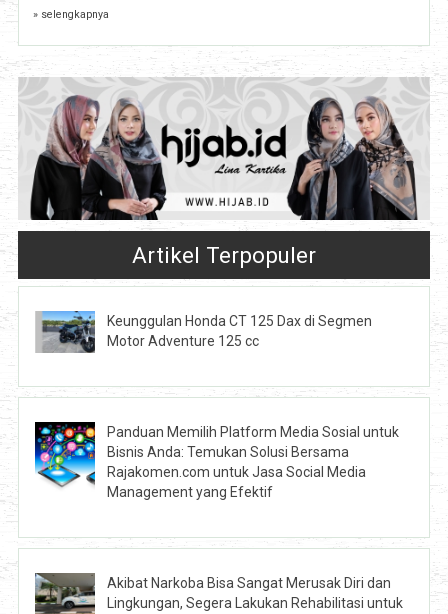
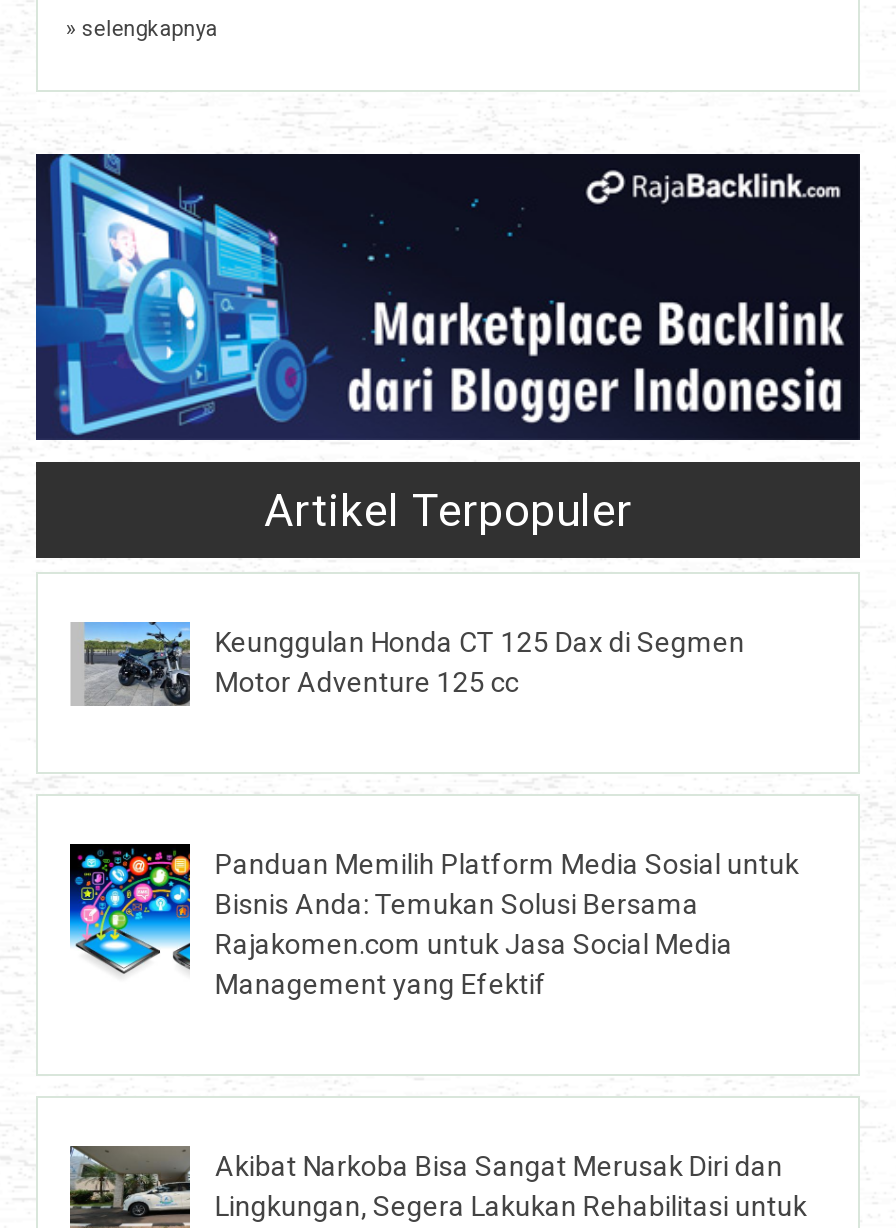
[18,77,430,220] [image] -> [34,152,862,442] [image]

